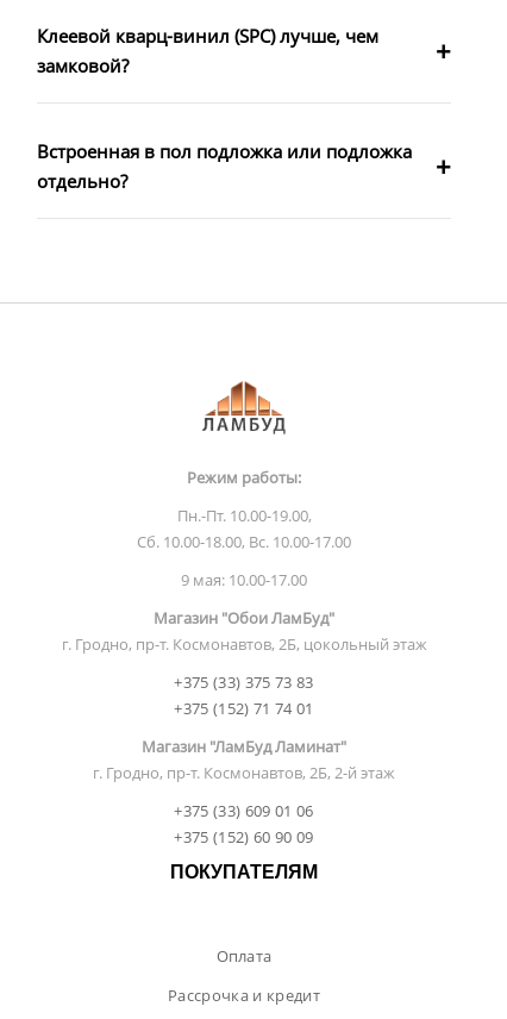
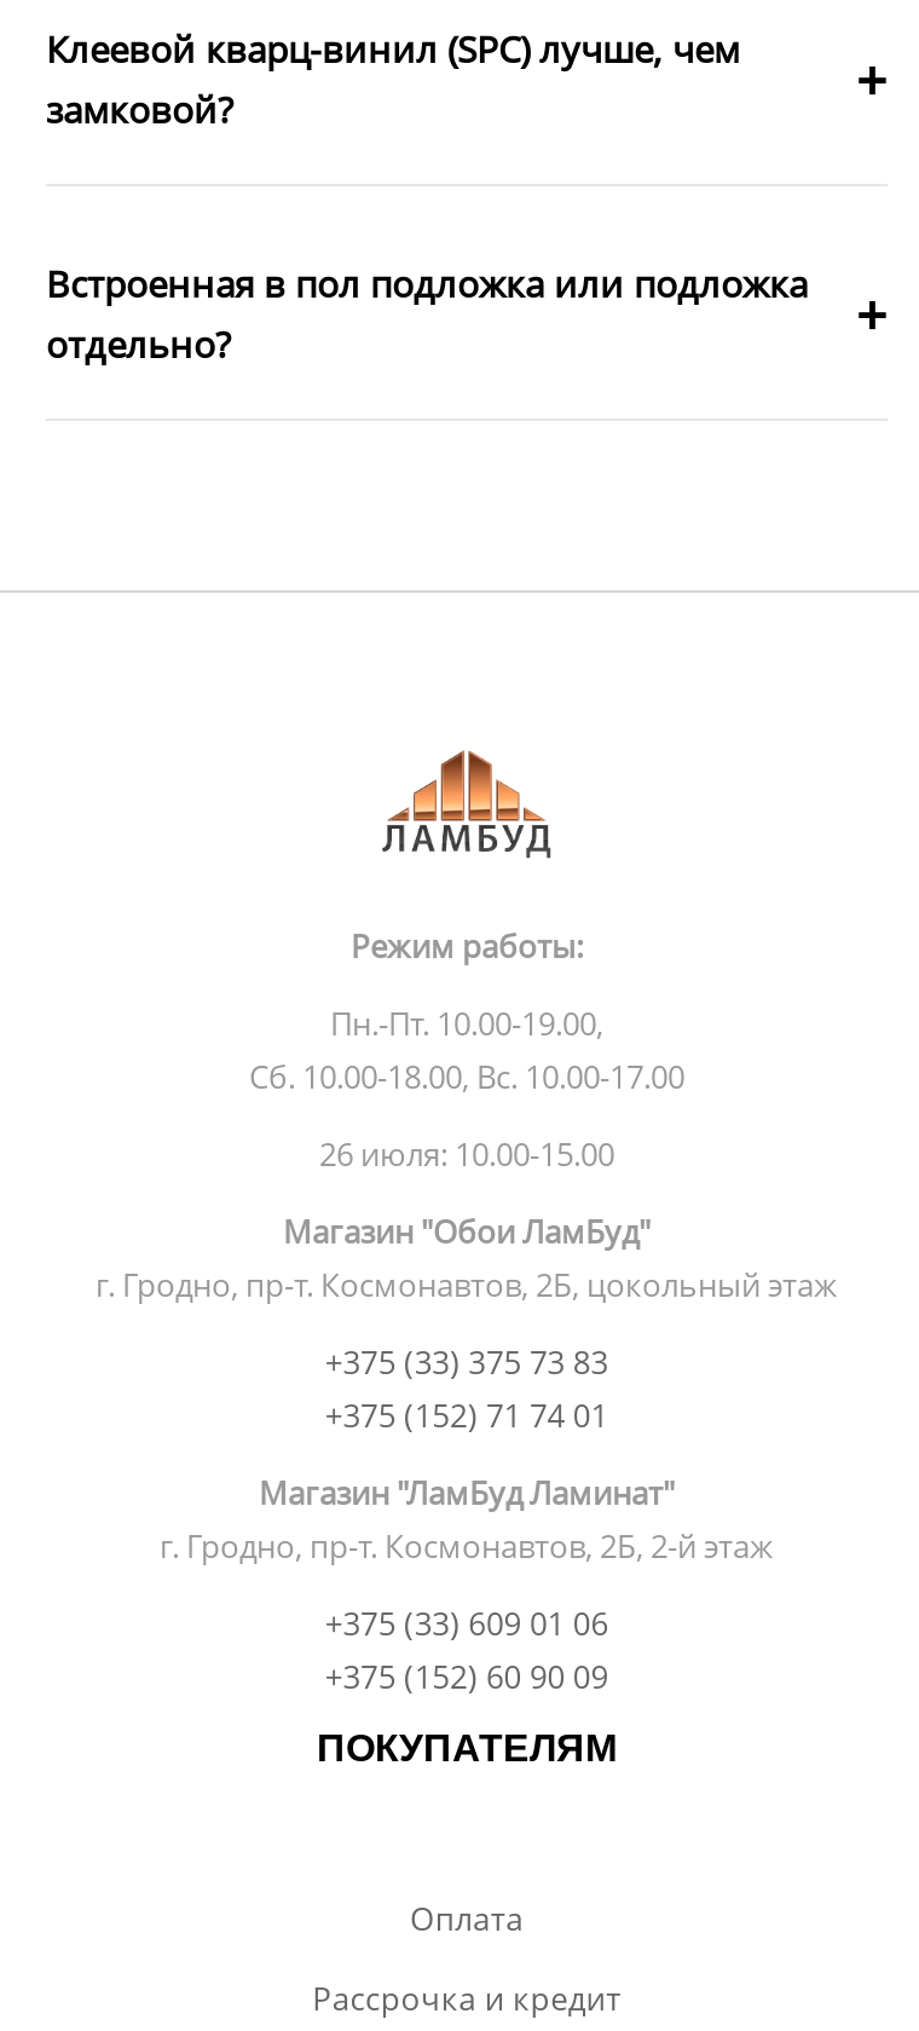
[181,569,307,591] 9 мая: 10.00-17.00 -> [319,1133,614,1177] 26 июля: 10.00-15.00

